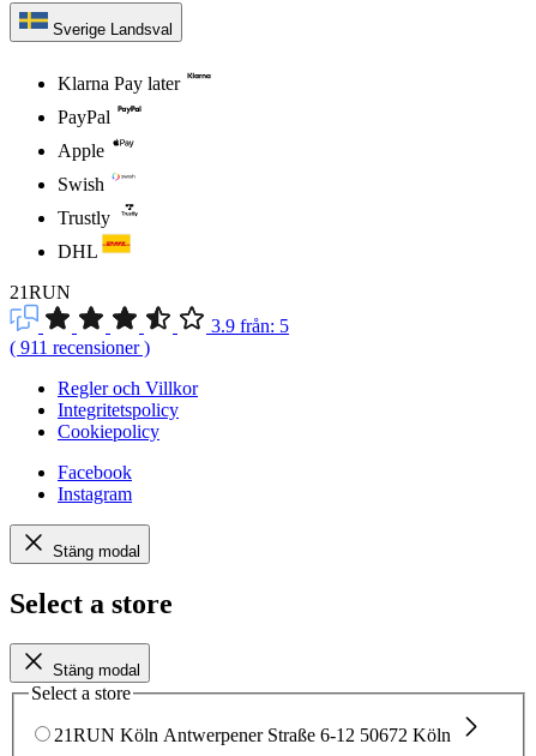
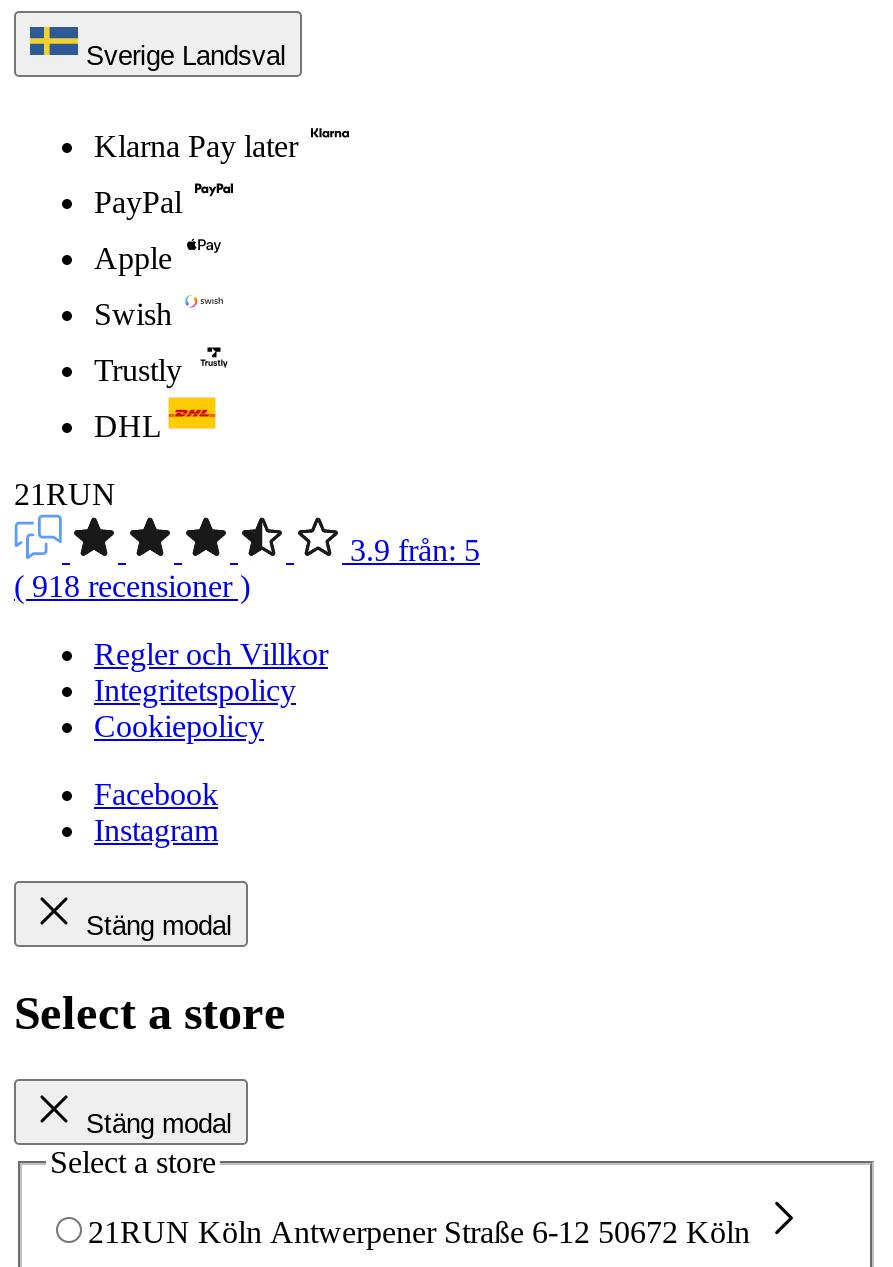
[10,337,150,357] (911 recensioner) -> [14,568,250,602] (918 recensioner)

